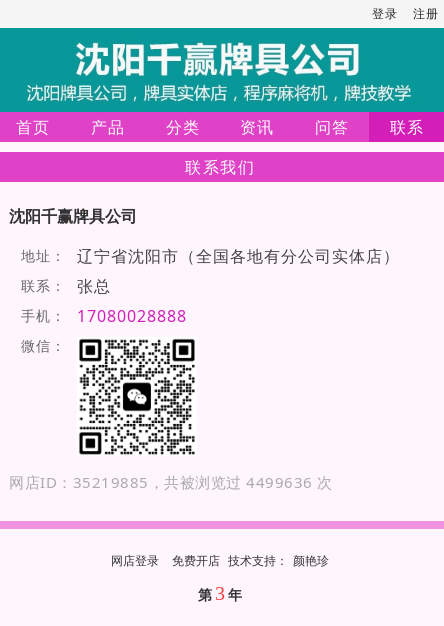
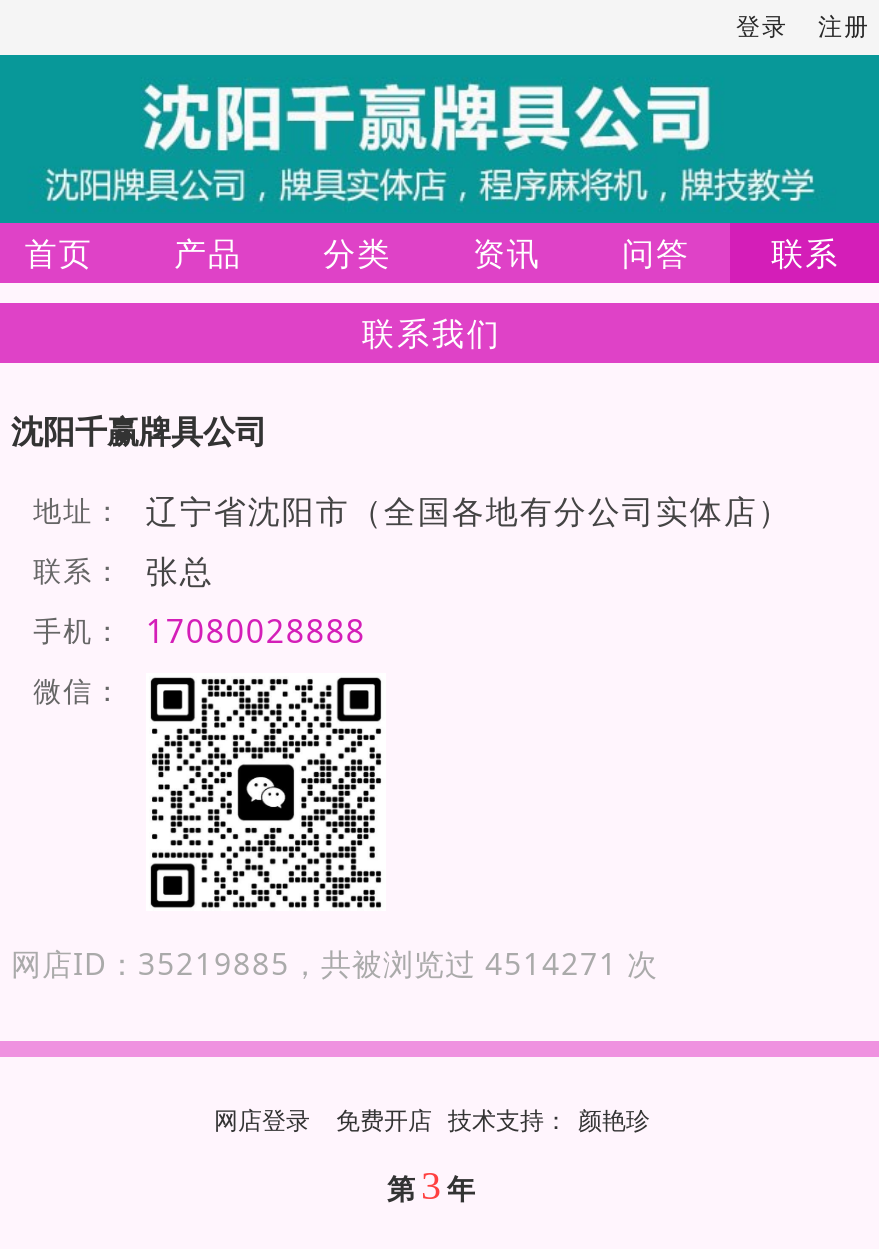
[9,472,333,492] 网店ID：35219885，共被浏览过 4499636 次 -> [11,944,658,984] 网店ID：35219885，共被浏览过 4514271 次

